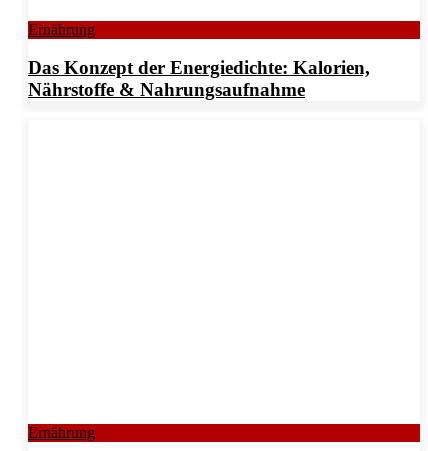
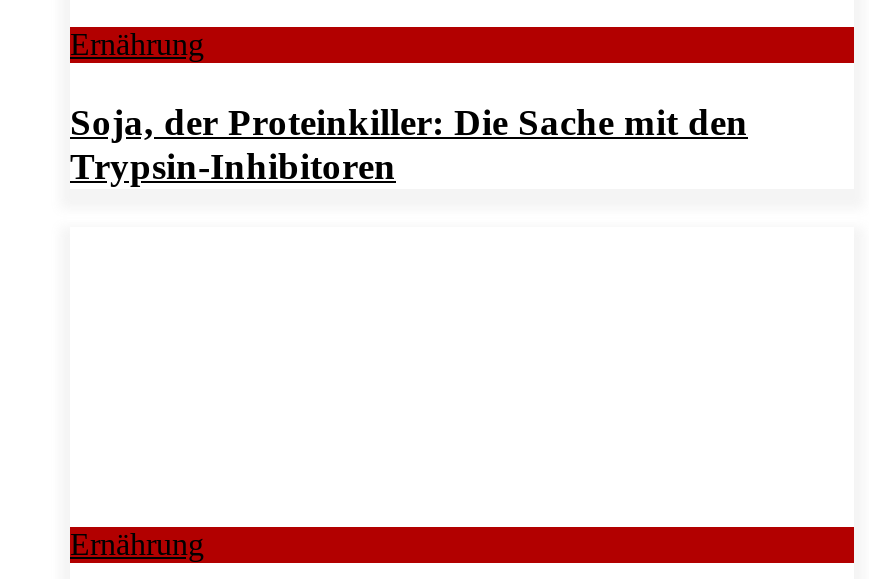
[28,57,370,100] Das Konzept der Energiedichte: Kalorien, | Nährstoffe & Nahrungsaufnahme -> [70,101,748,187] Soja, der Proteinkiller: Die Sache mit den | Trypsin-Inhibitoren

